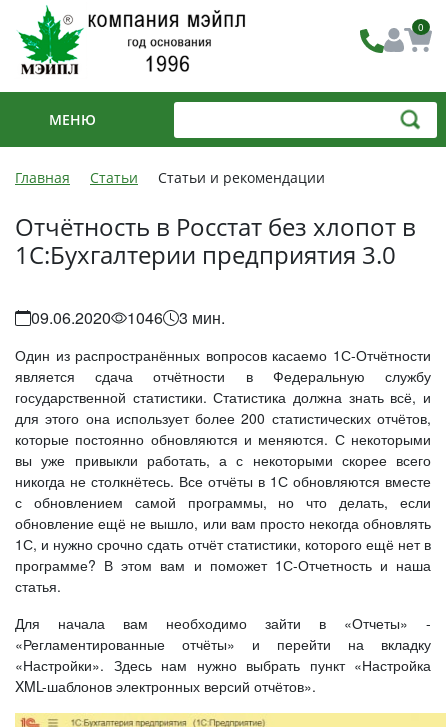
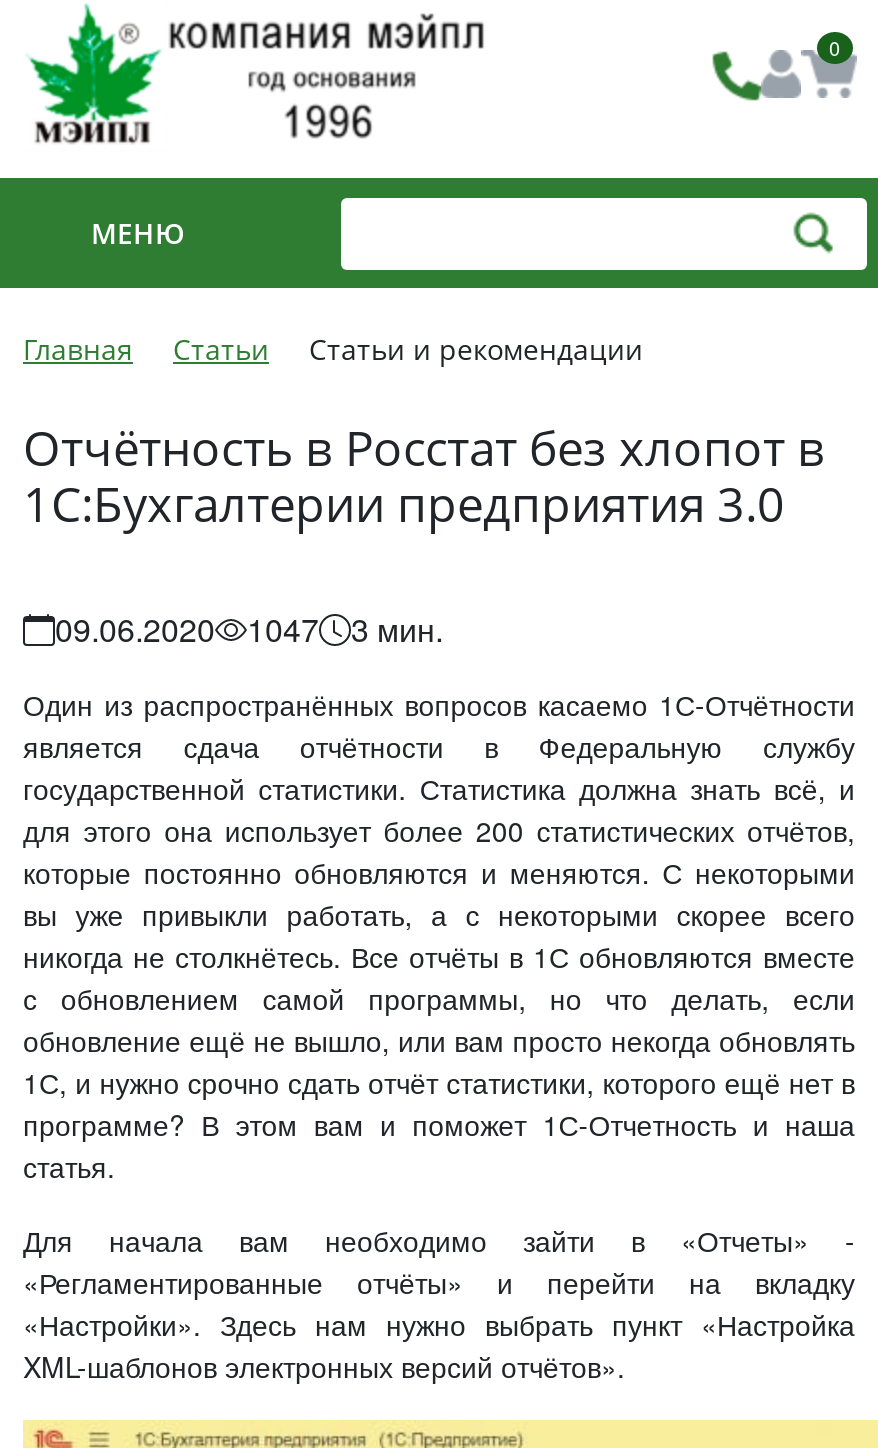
[31,306,225,329] 09.06.2020 1046 3 мин. -> [55,606,443,652] 09.06.2020 1047 3 мин.

